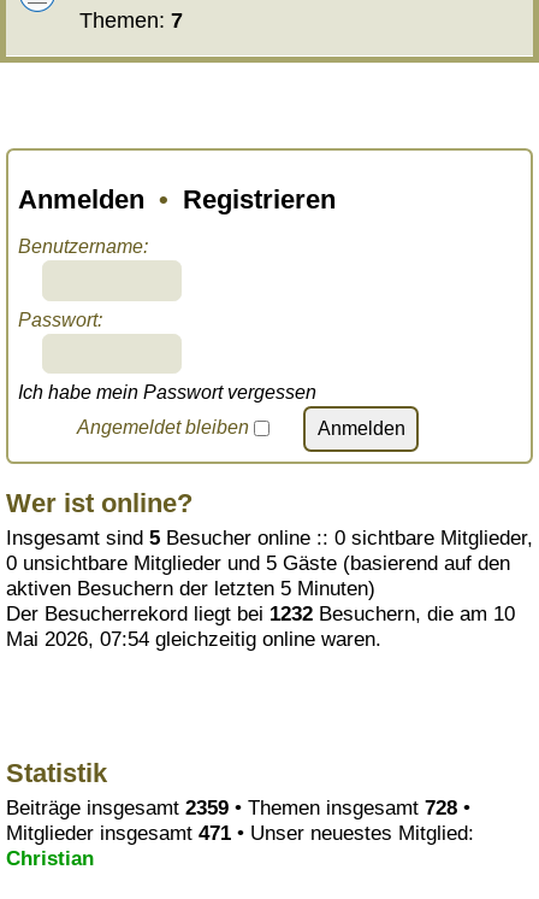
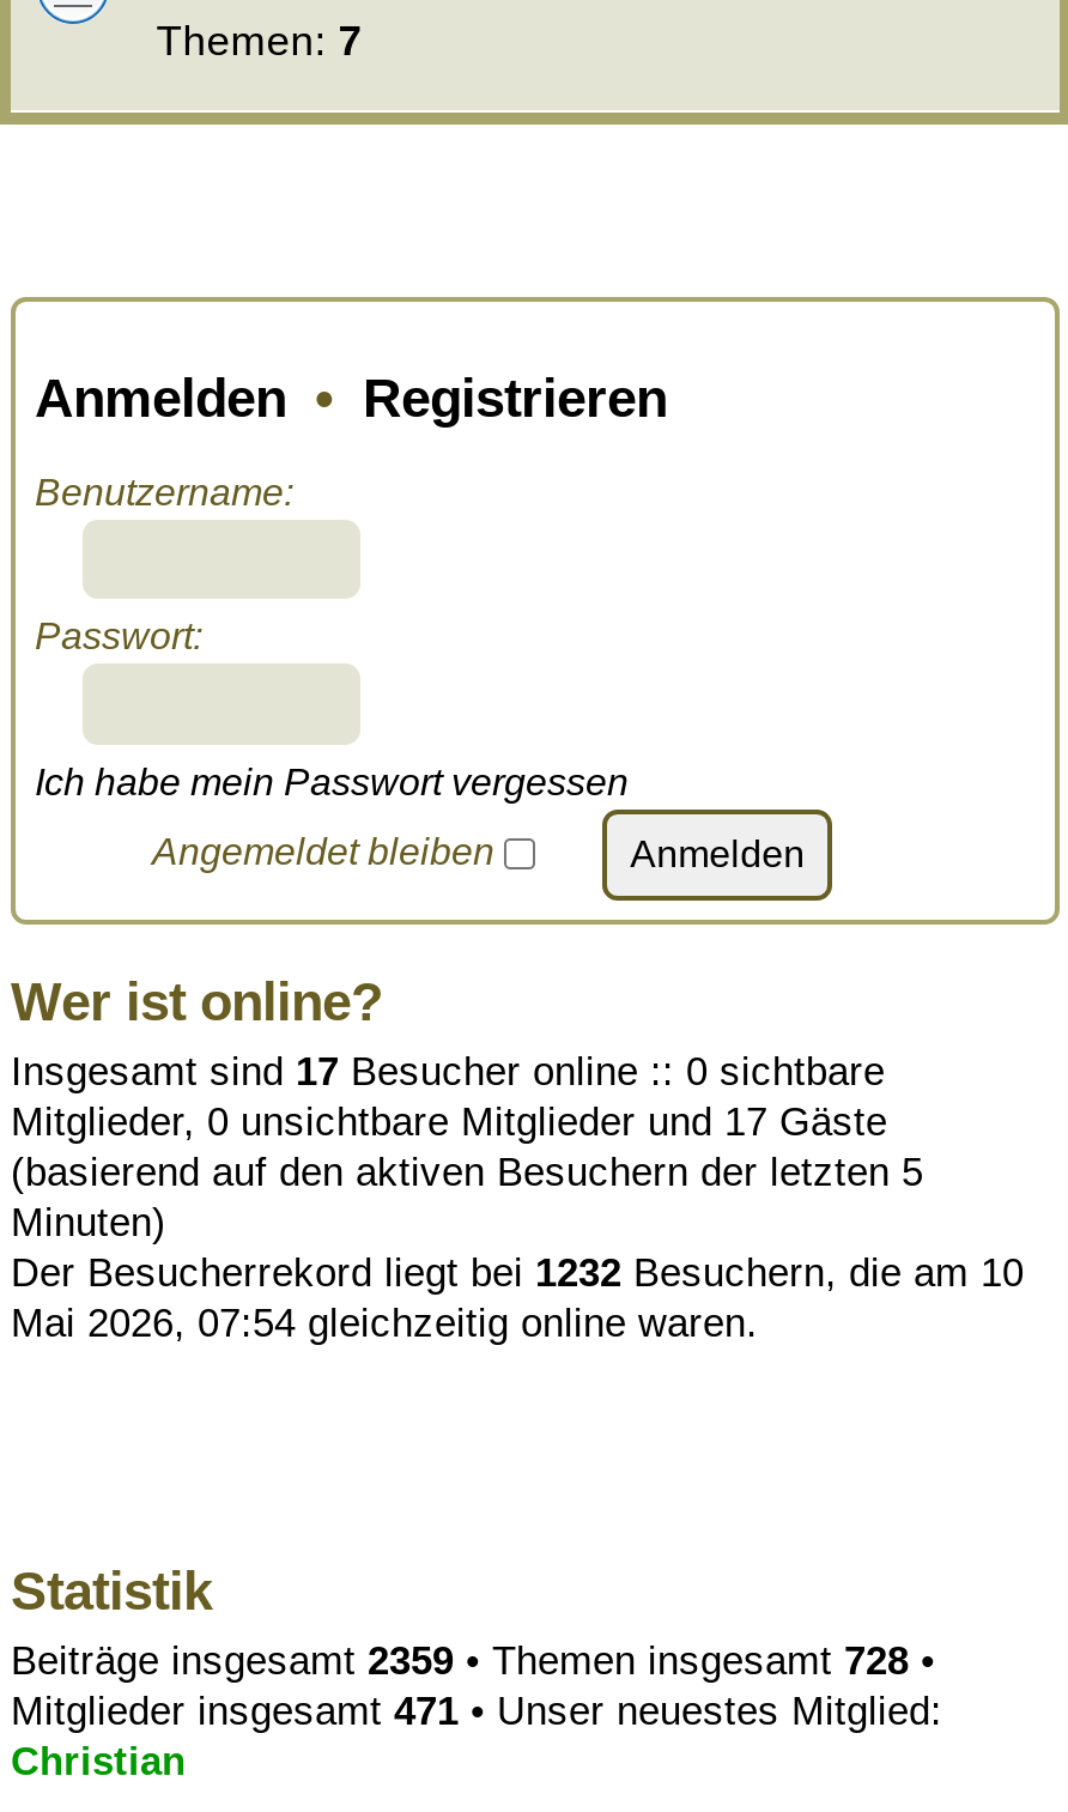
[6,526,533,599] Insgesamt sind 5 Besucher online :: 0 sichtbare Mitglieder, | 0 unsichtbare Mitglieder und 5 Gäste (basierend auf den | aktiven Besuchern der letzten 5 Minuten) -> [11,1048,923,1242] Insgesamt sind 17 Besucher online :: 0 sichtbare | Mitglieder, 0 unsichtbare Mitglieder und 17 Gäste | (basierend auf den aktiven Besuchern der letzten 5 | Minuten)

